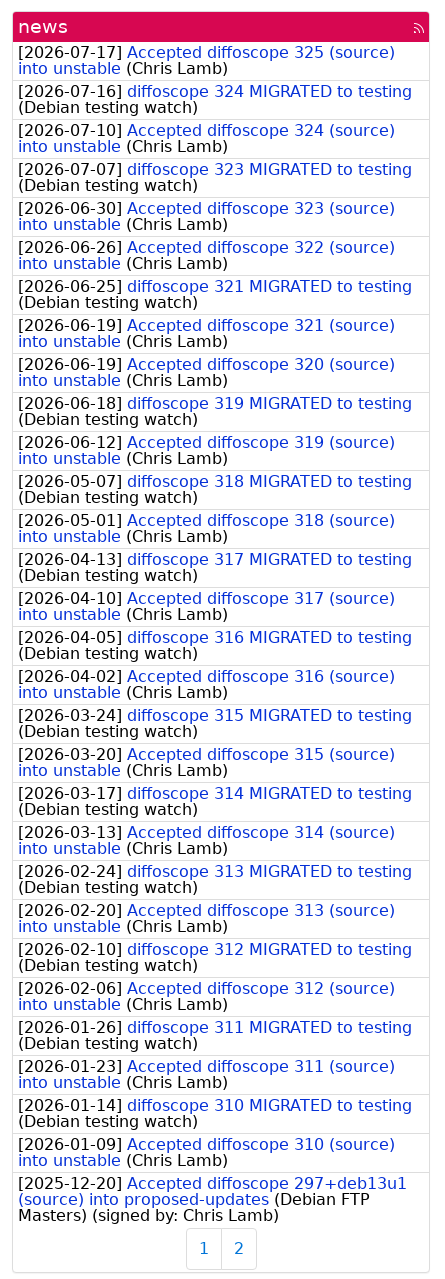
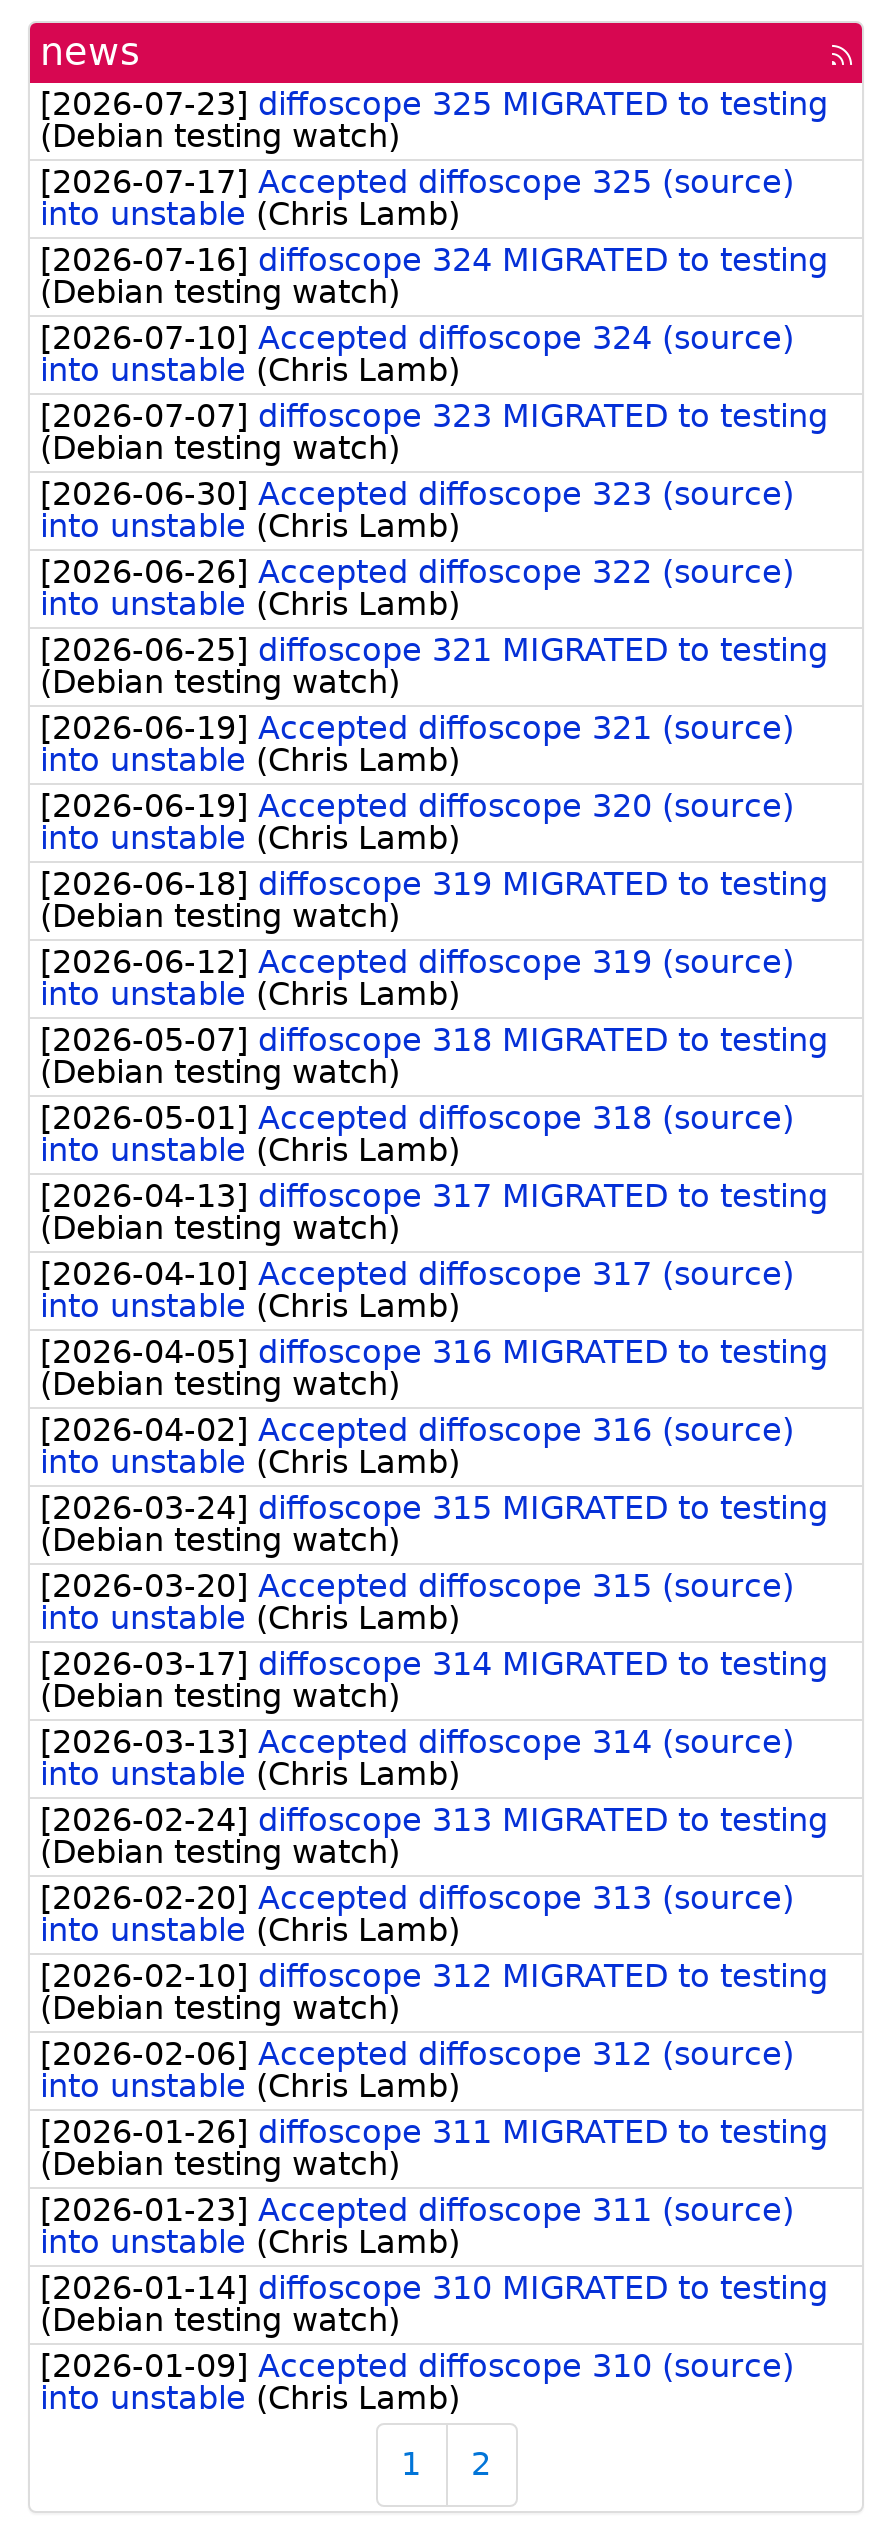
moved [18,43,412,1170] -> [40,163,828,2417]: [2026-07-17] Accepted diffoscope 325 (source) | into unstable (Chris Lamb) | [2026-07-16] diffoscope 324 MIGRATED to testing | ... | [2026-01-09] Accepted diffoscope 310 (source) | into unstable (Chris Lamb)
none -> [40,85,828,155] [2026-07-23]diffoscope 325 MIGRATED to testing | (Debian testing watch)
[18,1174,407,1225] [2025-12-20] Accepted diffoscope 297+deb13u1 | (source) into proposed-updates (Debian FTP | Masters) (signed by: Chris Lamb) -> none

